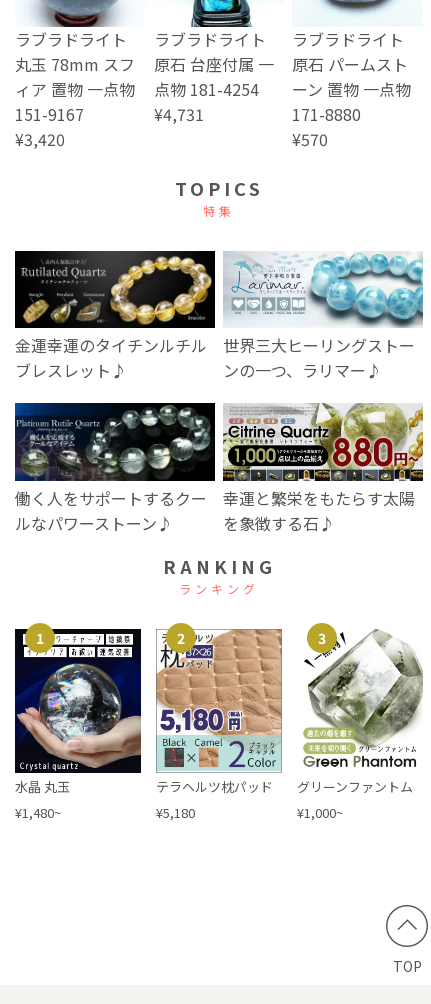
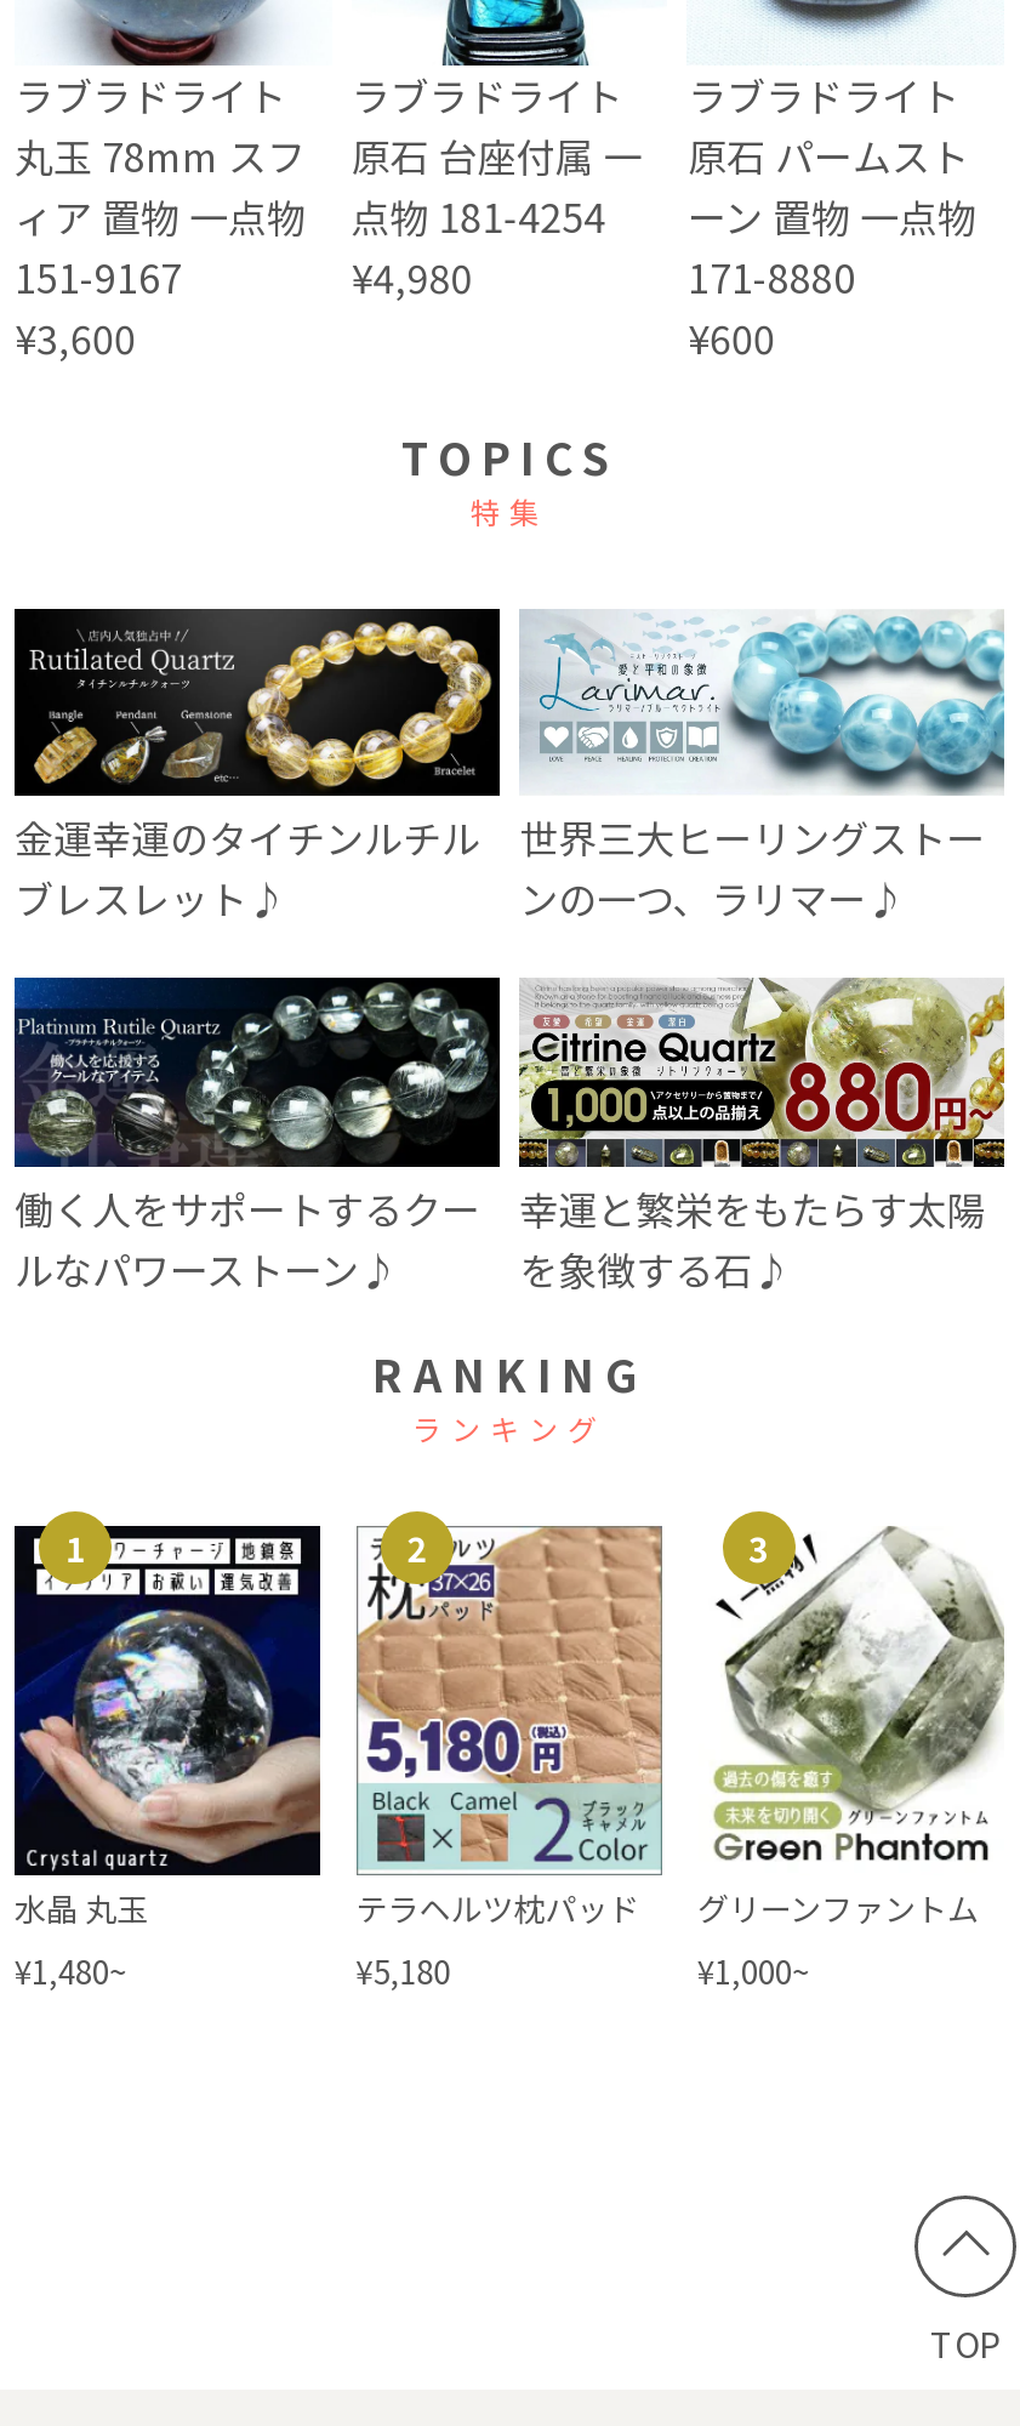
[154,101,204,125] ¥4,731 -> [351,246,472,304] ¥4,980
[15,126,65,150] ¥3,420 -> [15,307,136,365] ¥3,600
[292,126,328,150] ¥570 -> [687,307,775,365] ¥600

